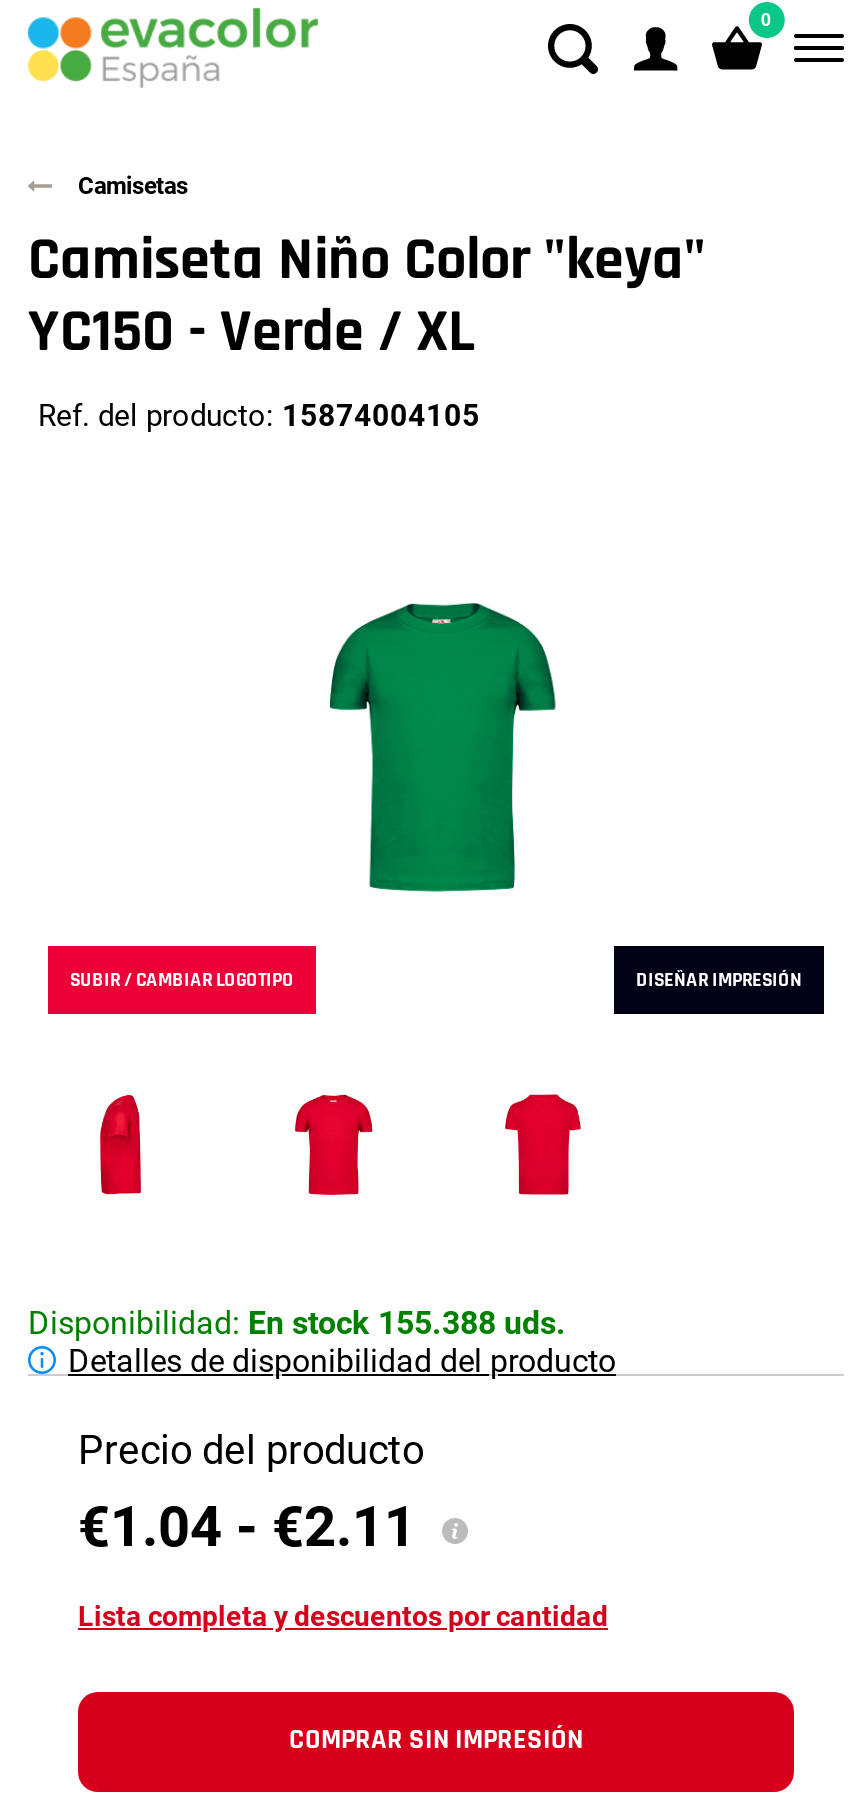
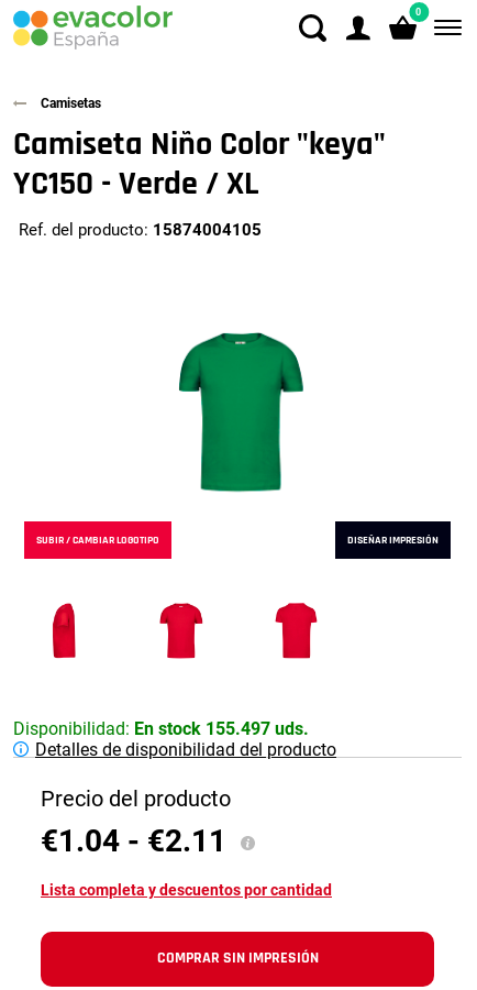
[28,1303,566,1341] Disponibilidad: En stock 155.388 uds. -> [13,718,309,739] Disponibilidad: En stock 155.497 uds.

